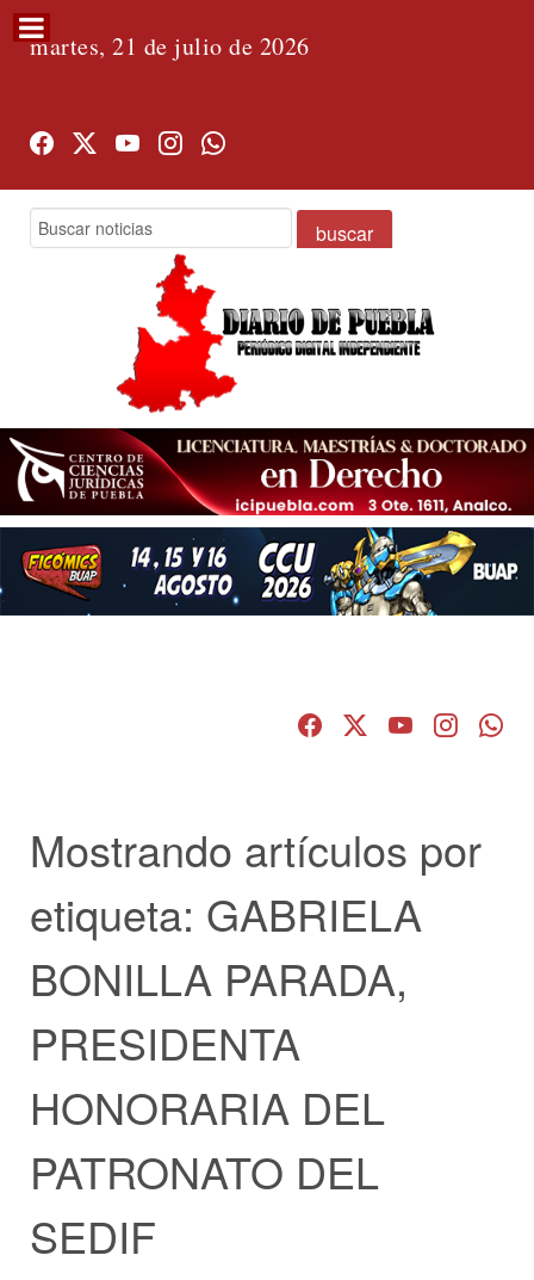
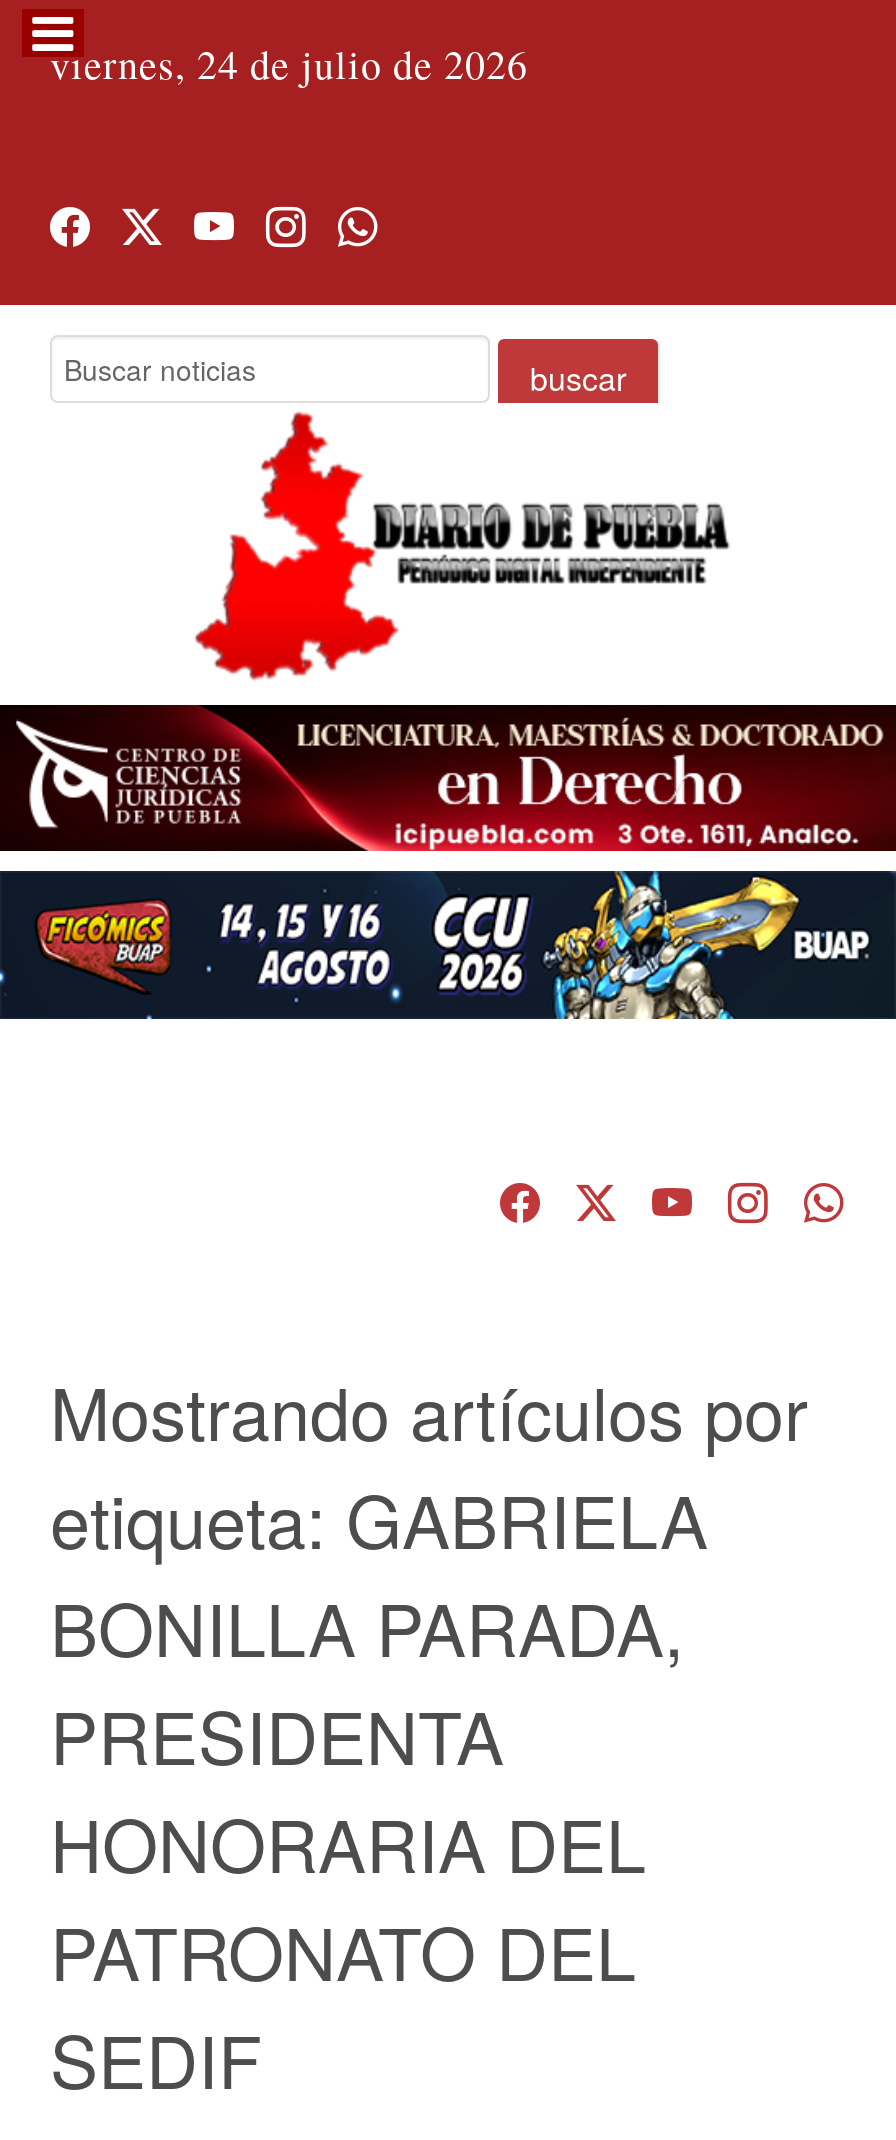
[30,30,309,62] martes, 21 de julio de 2026 -> [50,37,528,91] viernes, 24 de julio de 2026

